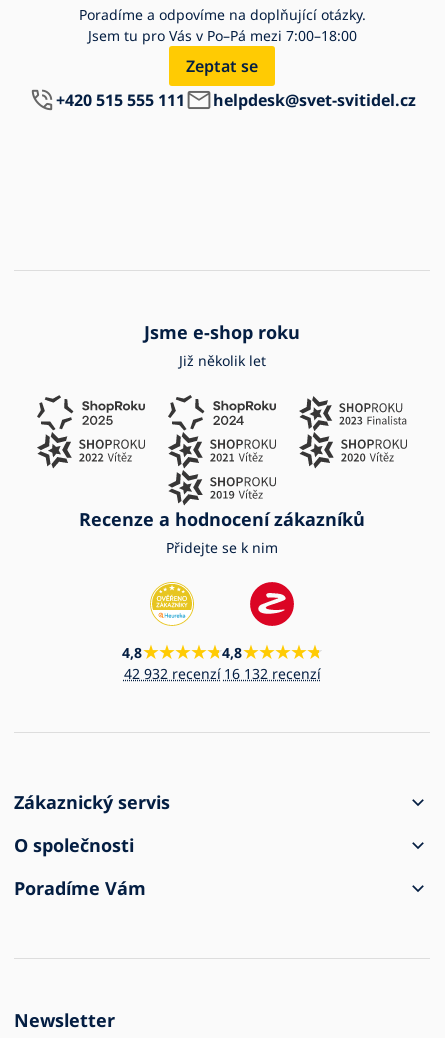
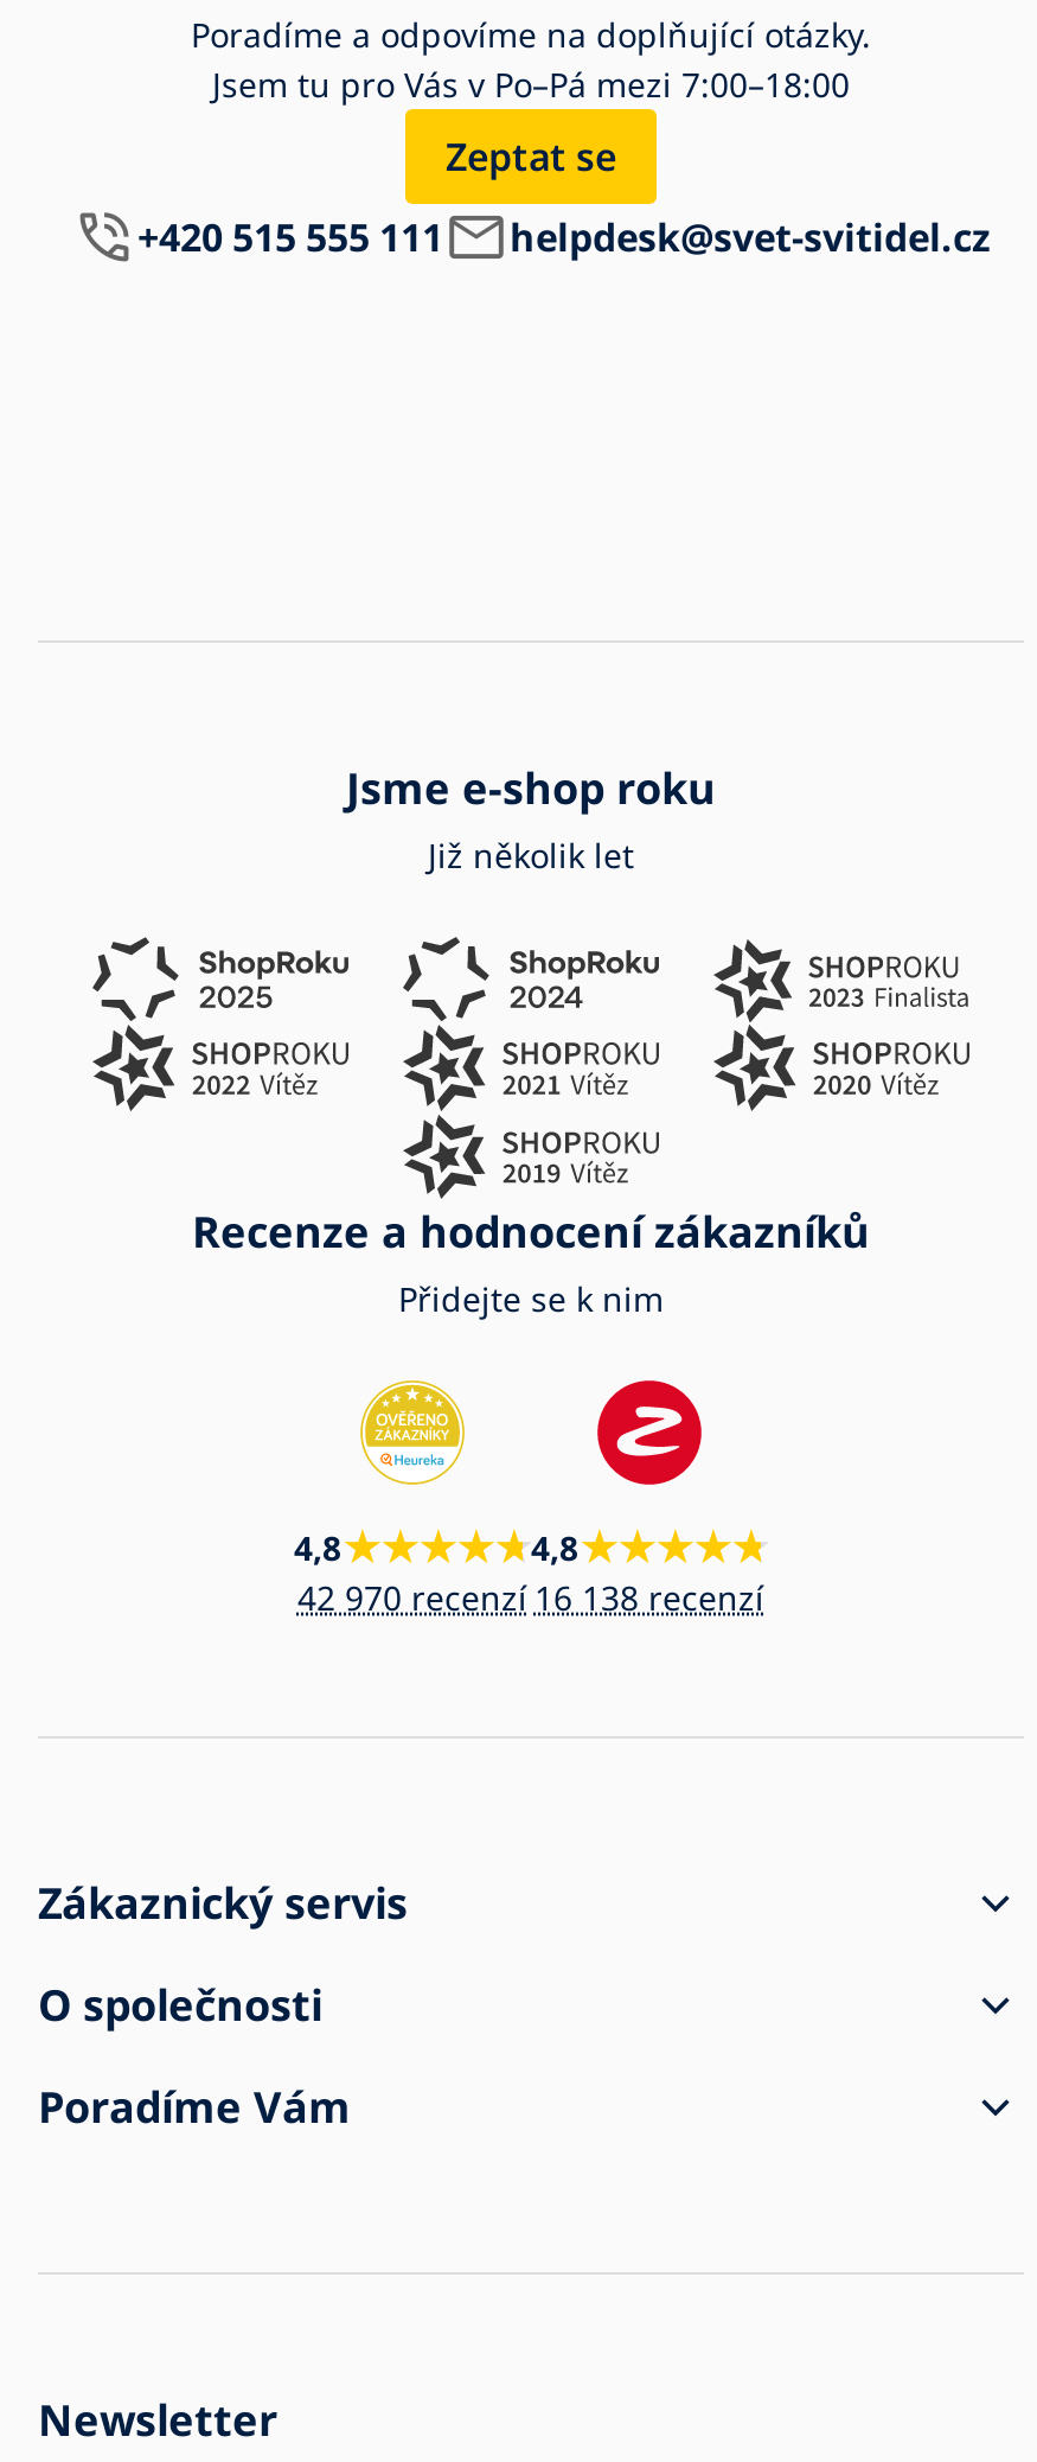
[123,664,220,683] 42 932 recenzí -> [297,1575,527,1620] 42 970 recenzí
[223,664,320,683] 16 132 recenzí -> [534,1575,764,1620] 16 138 recenzí

